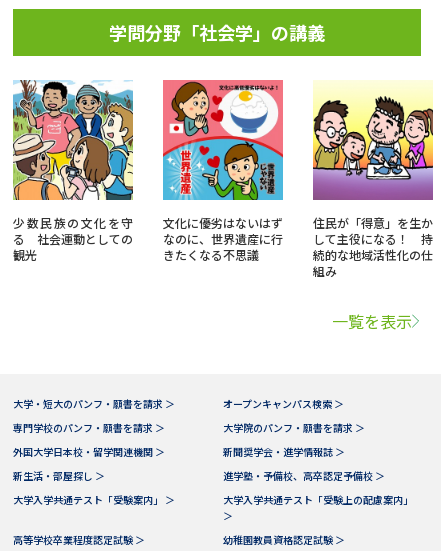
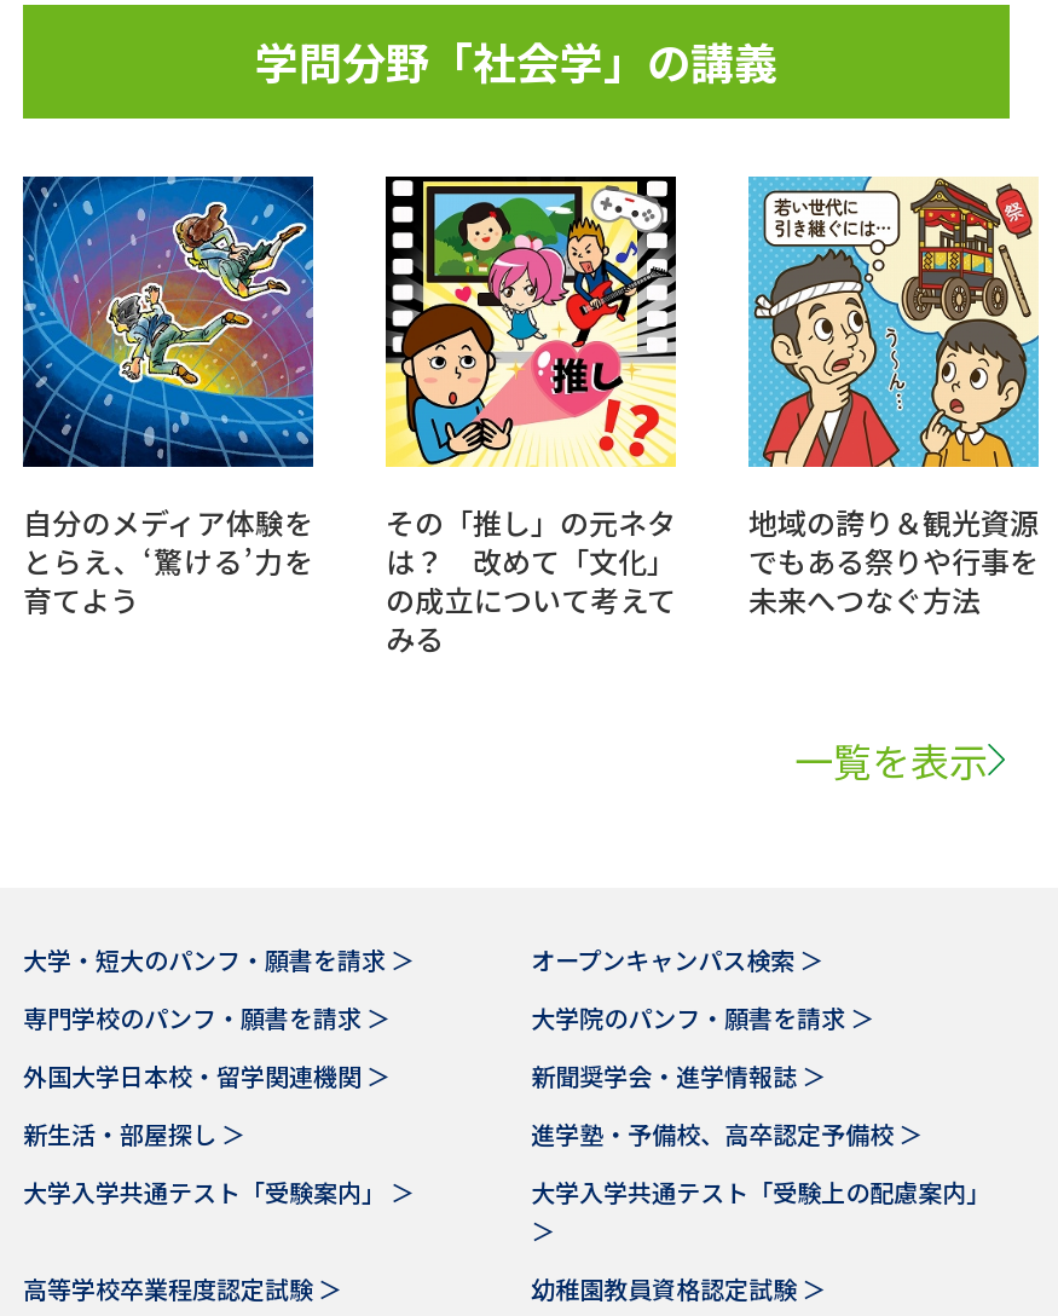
[12,79,134,263] [image] | 少数民族の文化を守 | る 社会運動としての | 観光 -> [21,174,316,619] [image] | 自分のメディア体験を | とらえ、‘驚ける’力を | 育てよう
[162,79,284,263] [image] | 文化に優劣はないはず | なのに、世界遺産に行 | きたくなる不思議 -> [383,174,678,658] [image] | その「推し」の元ネタ | は？ 改めて「文化」 | の成立について考えて | みる
[312,80,434,279] [image] | 住民が「得意」を生か | して主役になる！ 持 | 続的な地域活性化の仕 | 組み -> [746,174,1041,619] [image] | 地域の誇り＆観光資源 | でもある祭りや行事を | 未来へつなぐ方法

